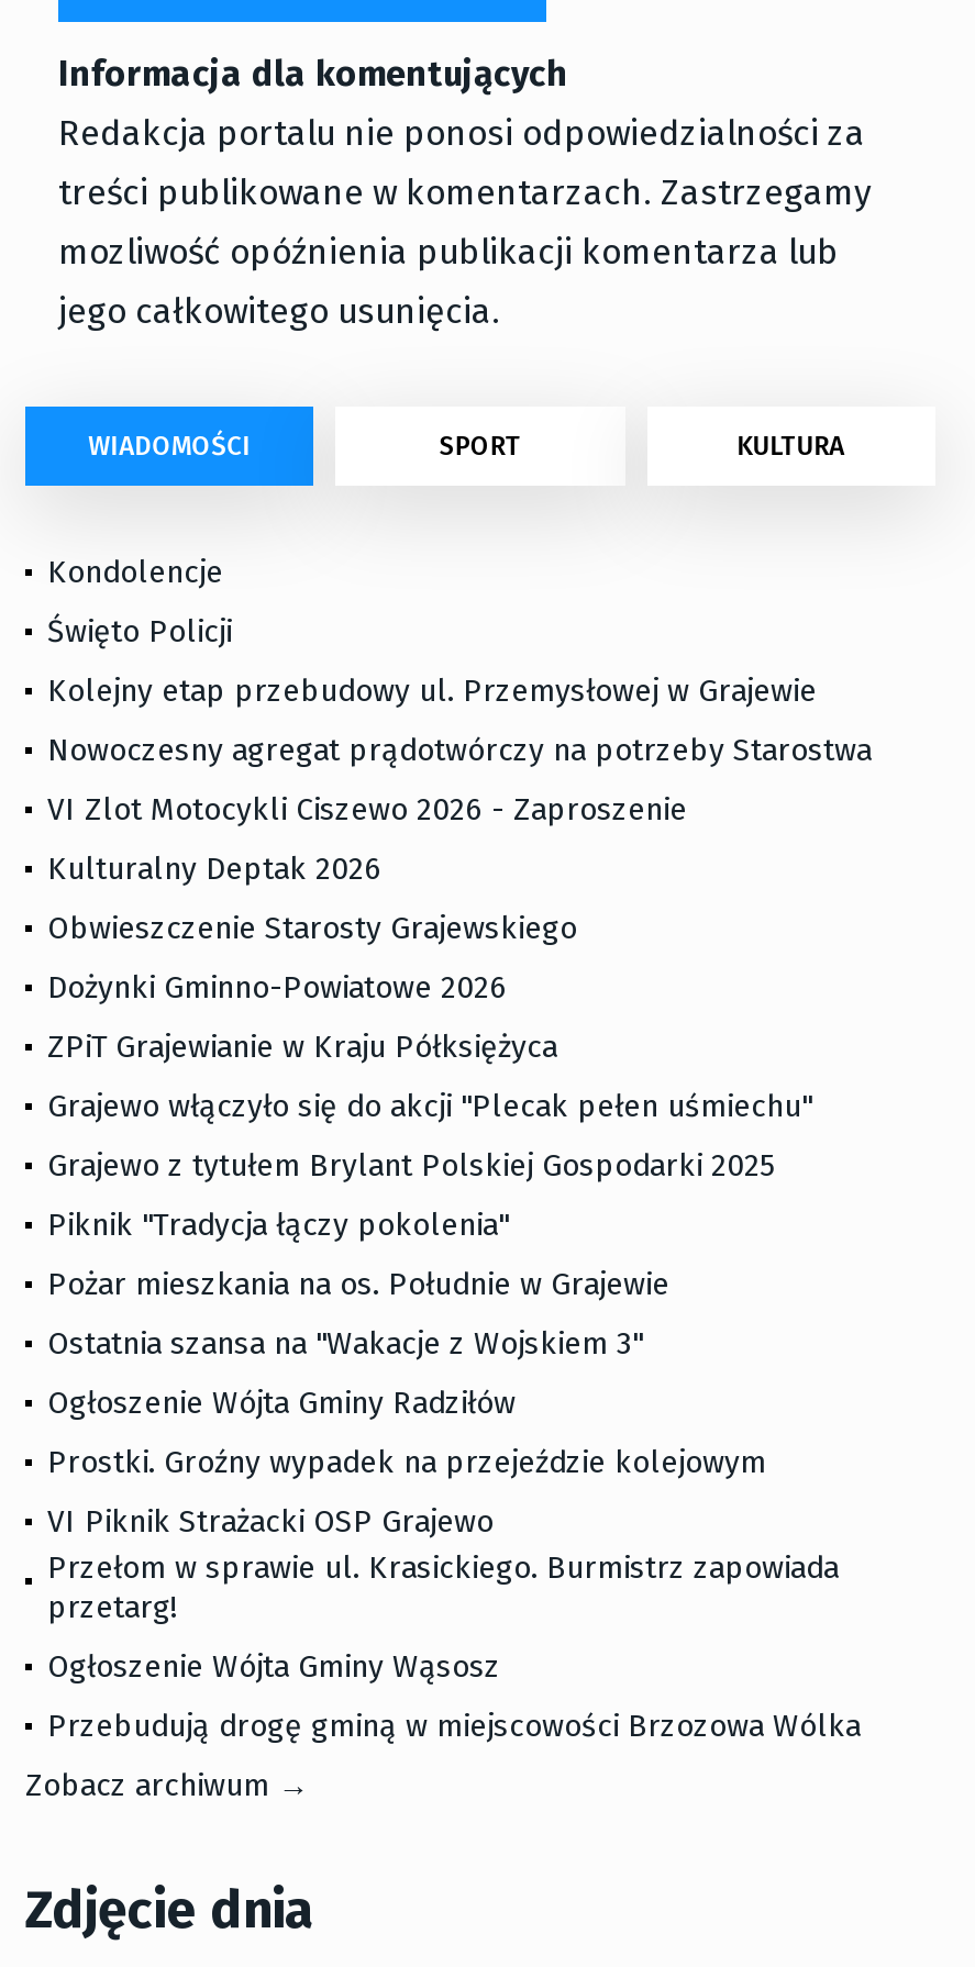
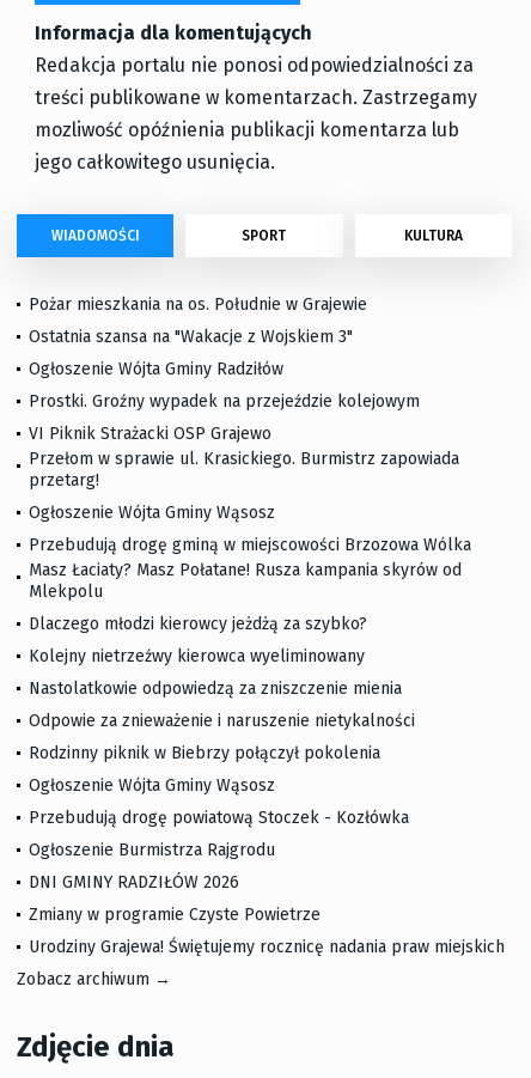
[47,554,872,1244] Kondolencje | Święto Policji | Kolejny etap przebudowy ul. Przemysłowej w Grajewie | Nowoczesny agregat prądotwórczy na potrzeby Starostwa | VI Zlot Motocykli Ciszewo 2026 - Zaproszenie | Kulturalny Deptak 2026 | Obwieszczenie Starosty Grajewskiego | Dożynki Gminno-Powiatowe 2026 | ZPiT Grajewianie w Kraju Półksiężyca | Grajewo włączyło się do akcji "Plecak pełen uśmiechu" | Grajewo z tytułem Brylant Polskiej Gospodarki 2025 | Piknik "Tradycja łączy pokolenia" -> none
moved [47,1266,861,1745] -> [29,295,471,555]: Pożar mieszkania na os. Południe w Grajewie | Ostatnia szansa na "Wakacje z Wojskiem 3" | Ogłoszenie Wójta Gminy Radziłów | ... | Ogłoszenie Wójta Gminy Wąsosz | Przebudują drogę gminą w miejscowości Brzozowa Wólka
none -> [29,560,505,957] Masz Łaciaty? Masz Połatane! Rusza kampania skyrów od | Mlekpolu | Dlaczego młodzi kierowcy jeżdżą za szybko? | Kolejny nietrzeźwy kierowca wyeliminowany | Nastolatkowie odpowiedzą za zniszczenie mienia | Odpowie za znieważenie i naruszenie nietykalności | Rodzinny piknik w Biebrzy połączył pokolenia | Ogłoszenie Wójta Gminy Wąsosz | Przebudują drogę powiatową Stoczek - Kozłówka | Ogłoszenie Burmistrza Rajgrodu | DNI GMINY RADZIŁÓW 2026 | Zmiany w programie Czyste Powietrze | Urodziny Grajewa! Świętujemy rocznicę nadania praw miejskich

